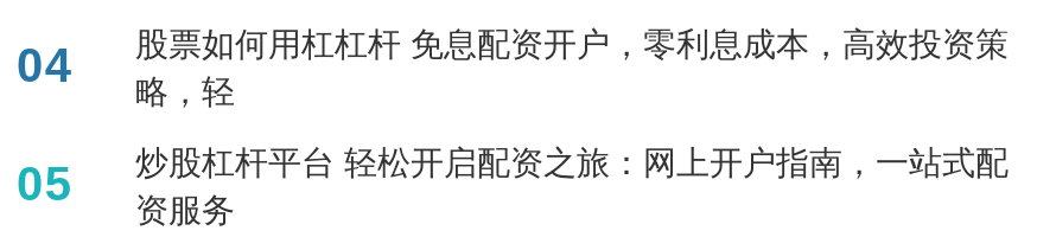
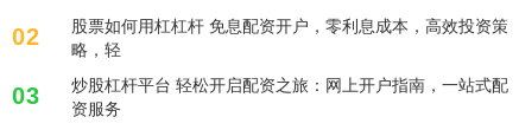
[17,21,1009,114] 04 股票如何用杠杠杆 免息配资开户，零利息成本，高效投资策 略，轻 -> [12,15,508,61] 02 股票如何用杠杠杆 免息配资开户，零利息成本，高效投资策 略，轻
[17,140,1009,232] 05 炒股杠杆平台 轻松开启配资之旅：网上开户指南，一站式配 资服务 -> [12,74,508,120] 03 炒股杠杆平台 轻松开启配资之旅：网上开户指南，一站式配 资服务

